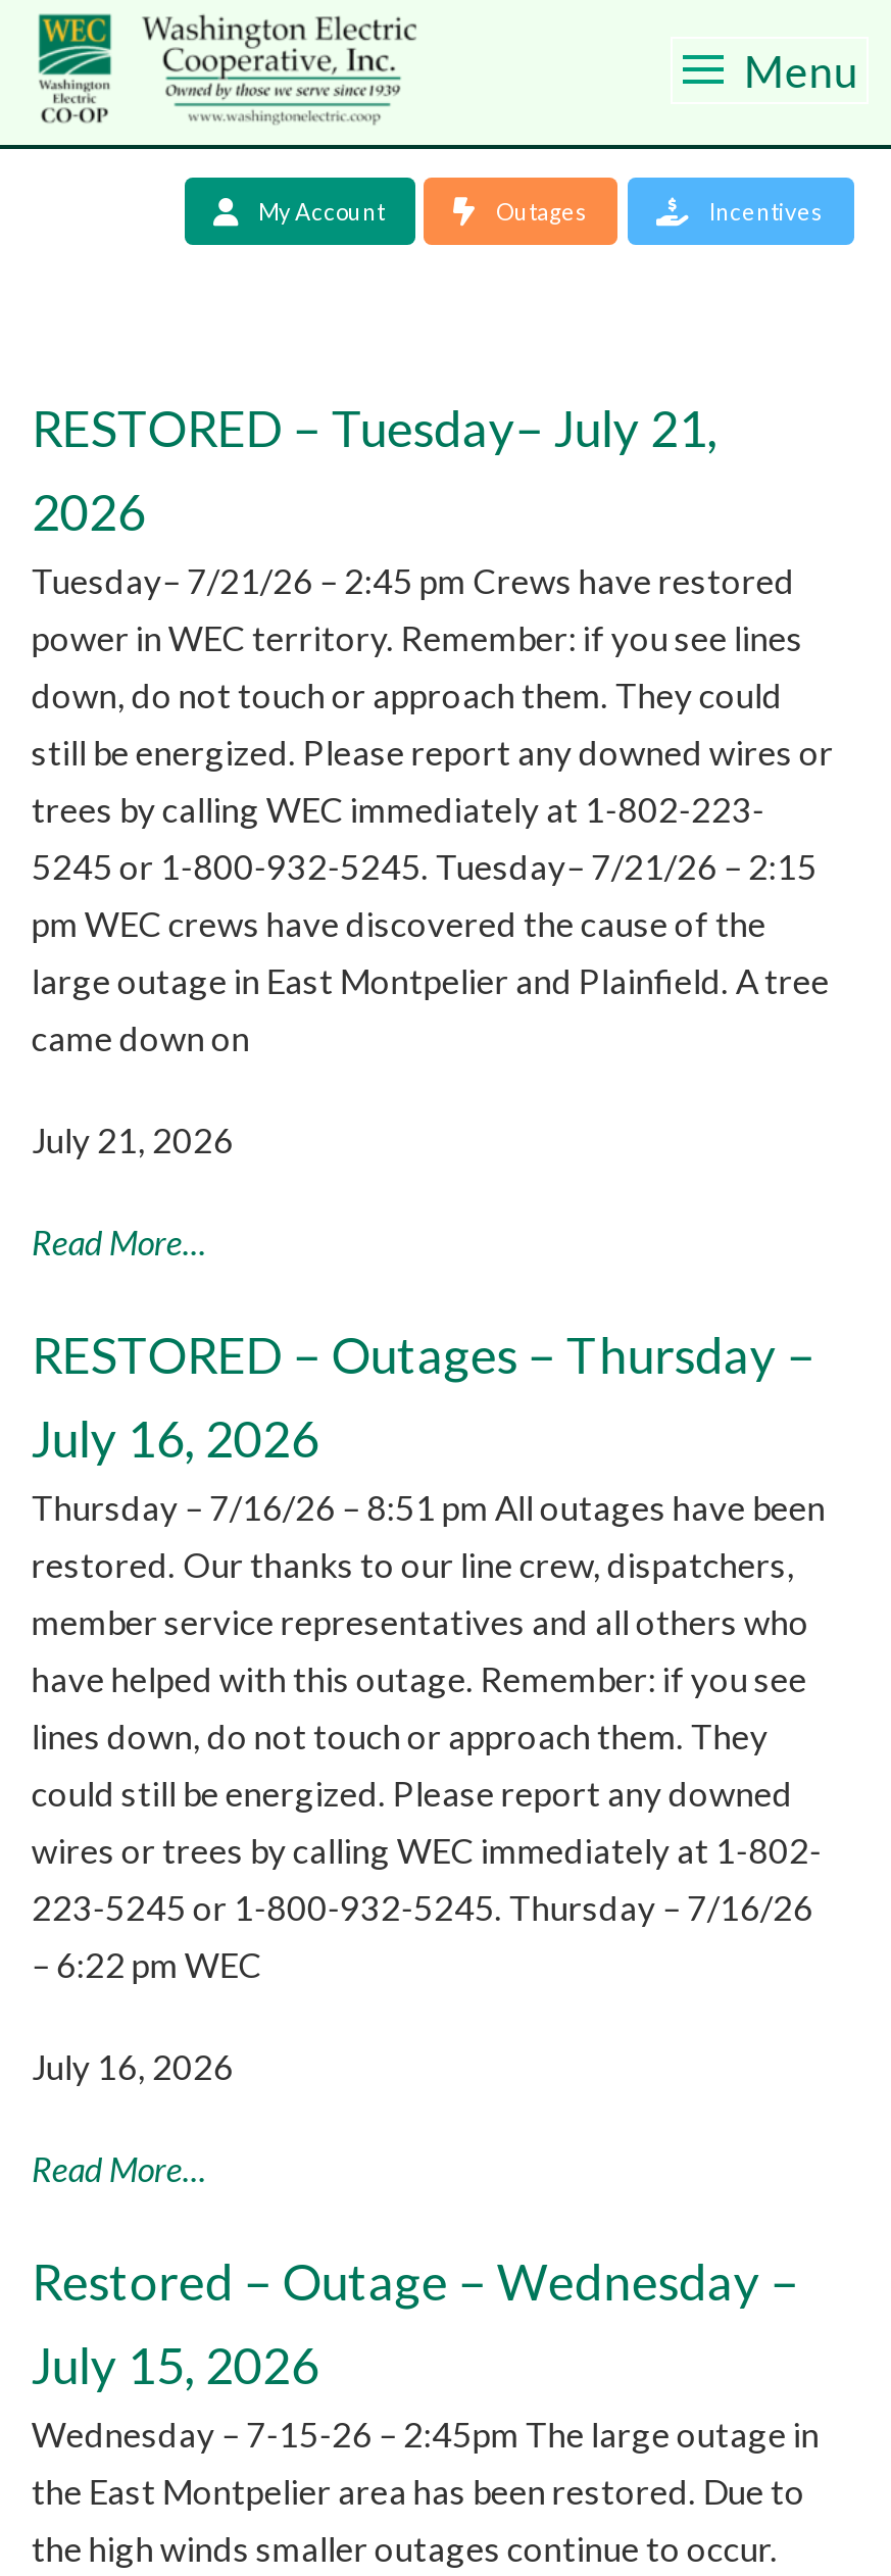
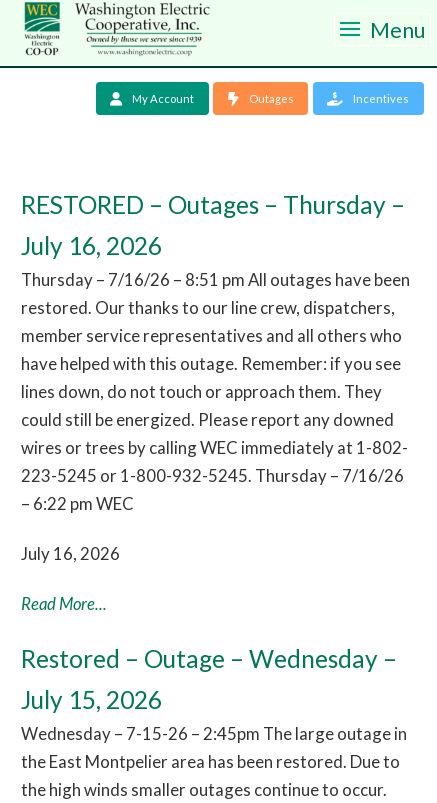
[31,397,834,1263] RESTORED – Tuesday– July 21, | 2026 | Tuesday– 7/21/26 – 2:45 pm Crews have restored | power in WEC territory. Remember: if you see lines | down, do not touch or approach them. They could | still be energized. Please report any downed wires or | trees by calling WEC immediately at 1-802-223- | 5245 or 1-800-932-5245. Tuesday– 7/21/26 – 2:15 | pm WEC crews have discovered the cause of the | large outage in East Montpelier and Plainfield. A tree | came down on | July 21, 2026 | Read More... -> none

